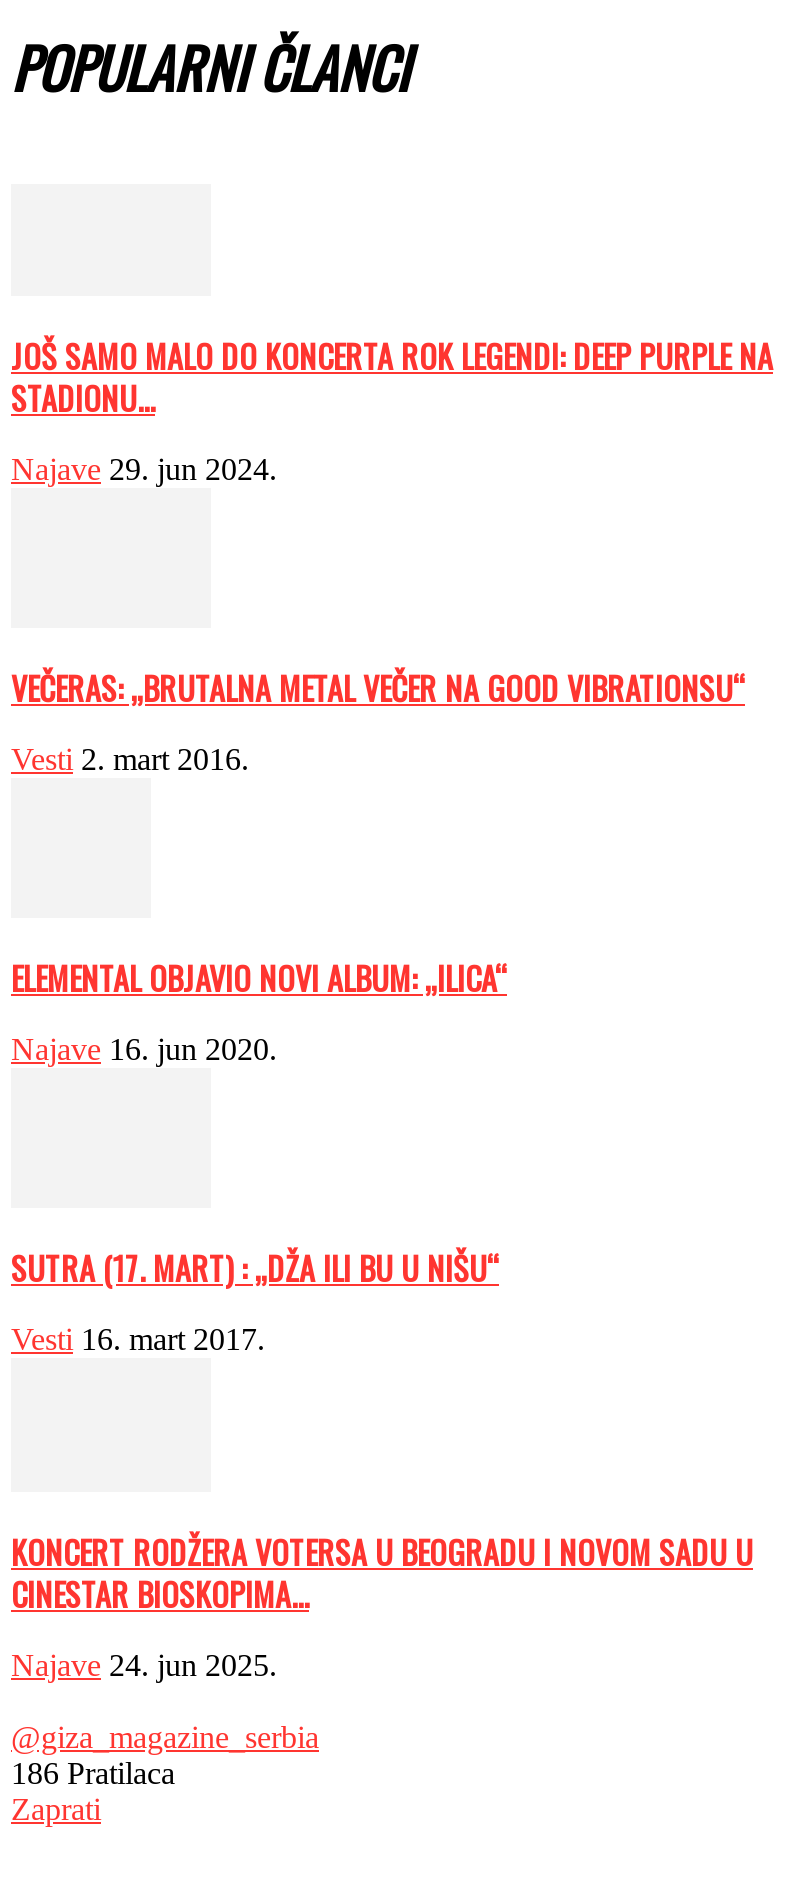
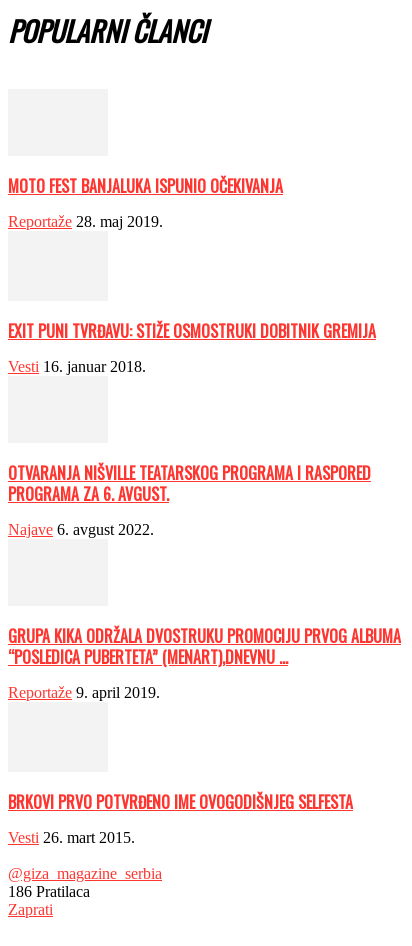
[11,331,773,421] JOŠ SAMO MALO DO KONCERTA ROK LEGENDI: DEEP PURPLE NA | STADIONU... -> [8,174,283,198] MOTO FEST BANJALUKA ISPUNIO OČEKIVANJA
[11,451,277,485] Najave 29. jun 2024. -> [8,213,163,230] Reportaže 28. maj 2019.
[11,663,745,711] VEČERAS: „BRUTALNA METAL VEČER NA GOOD VIBRATIONSU“ -> [8,319,376,343] EXIT PUNI TVRĐAVU: STIŽE OSMOSTRUKI DOBITNIK GREMIJA
[11,741,249,775] Vesti 2. mart 2016. -> [8,358,146,375] Vesti 16. januar 2018.
[11,953,507,1001] ELEMENTAL OBJAVIO NOVI ALBUM: „ILICA“ -> [8,461,371,506] OTVARANJA NIŠVILLE TEATARSKOG PROGRAMA I RASPORED | PROGRAMA ZA 6. AVGUST.
[11,1031,277,1065] Najave 16. jun 2020. -> [8,521,154,538] Najave 6. avgust 2022.
[11,1243,499,1291] SUTRA (17. MART) : „DŽA ILI BU U NIŠU“ -> [8,624,401,669] GRUPA KIKA ODRŽALA DVOSTRUKU PROMOCIJU PRVOG ALBUMA | “POSLEDICA PUBERTETA” (MENART),DNEVNU ...
[11,1321,265,1355] Vesti 16. mart 2017. -> [8,684,160,701] Reportaže 9. april 2019.
[11,1527,753,1617] KONCERT RODŽERA VOTERSA U BEOGRADU I NOVOM SADU U | CINESTAR BIOSKOPIMA... -> [8,790,353,814] BRKOVI PRVO POTVRĐENO IME OVOGODIŠNJEG SELFESTA
[11,1647,277,1681] Najave 24. jun 2025. -> [8,829,135,846] Vesti 26. mart 2015.

